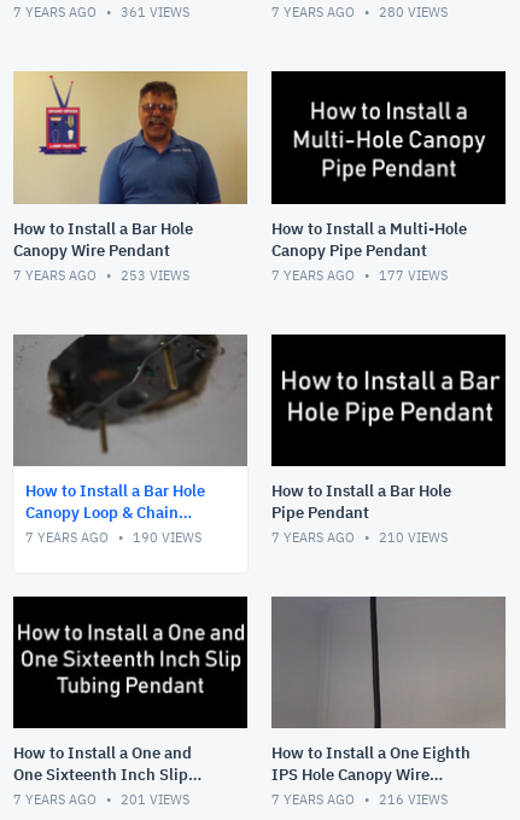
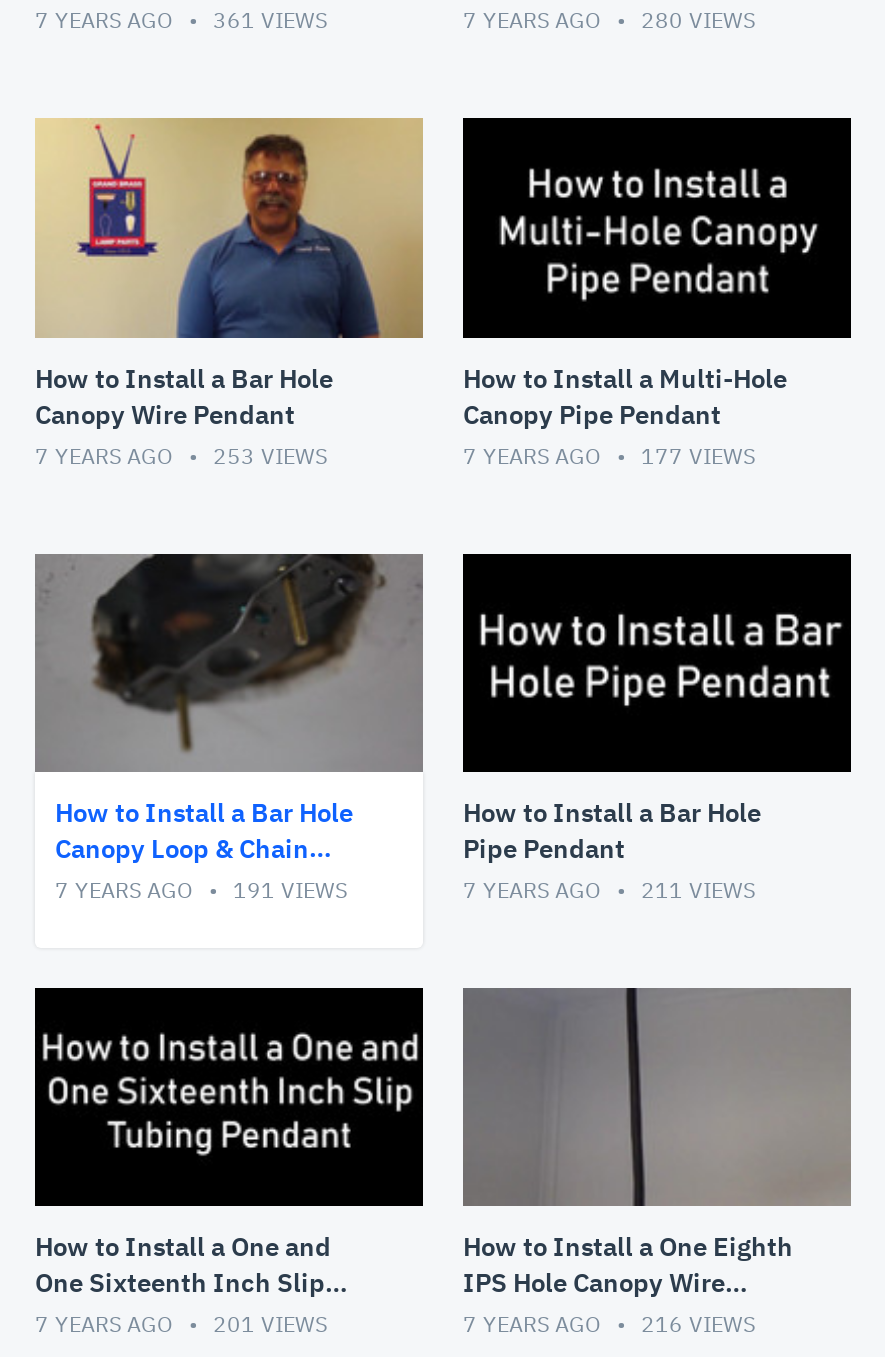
[133,528,201,545] 190 VIEWS -> [233,875,347,903] 191 VIEWS
[271,528,448,545] 7 YEARS AGO 210 VIEWS -> [463,875,755,903] 7 YEARS AGO 211 VIEWS

